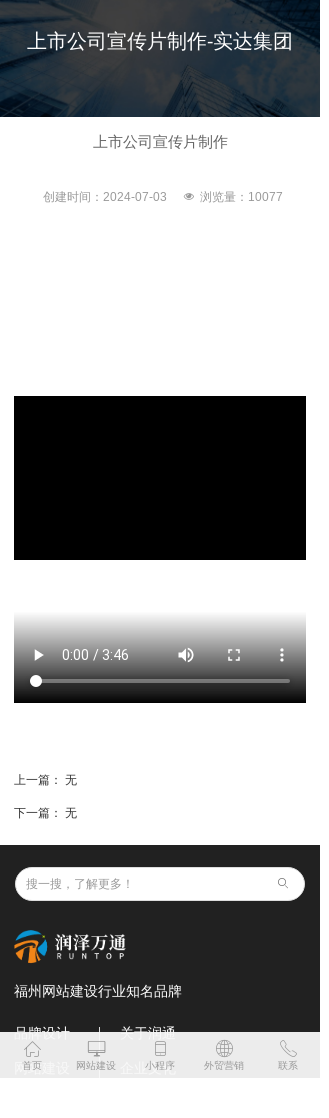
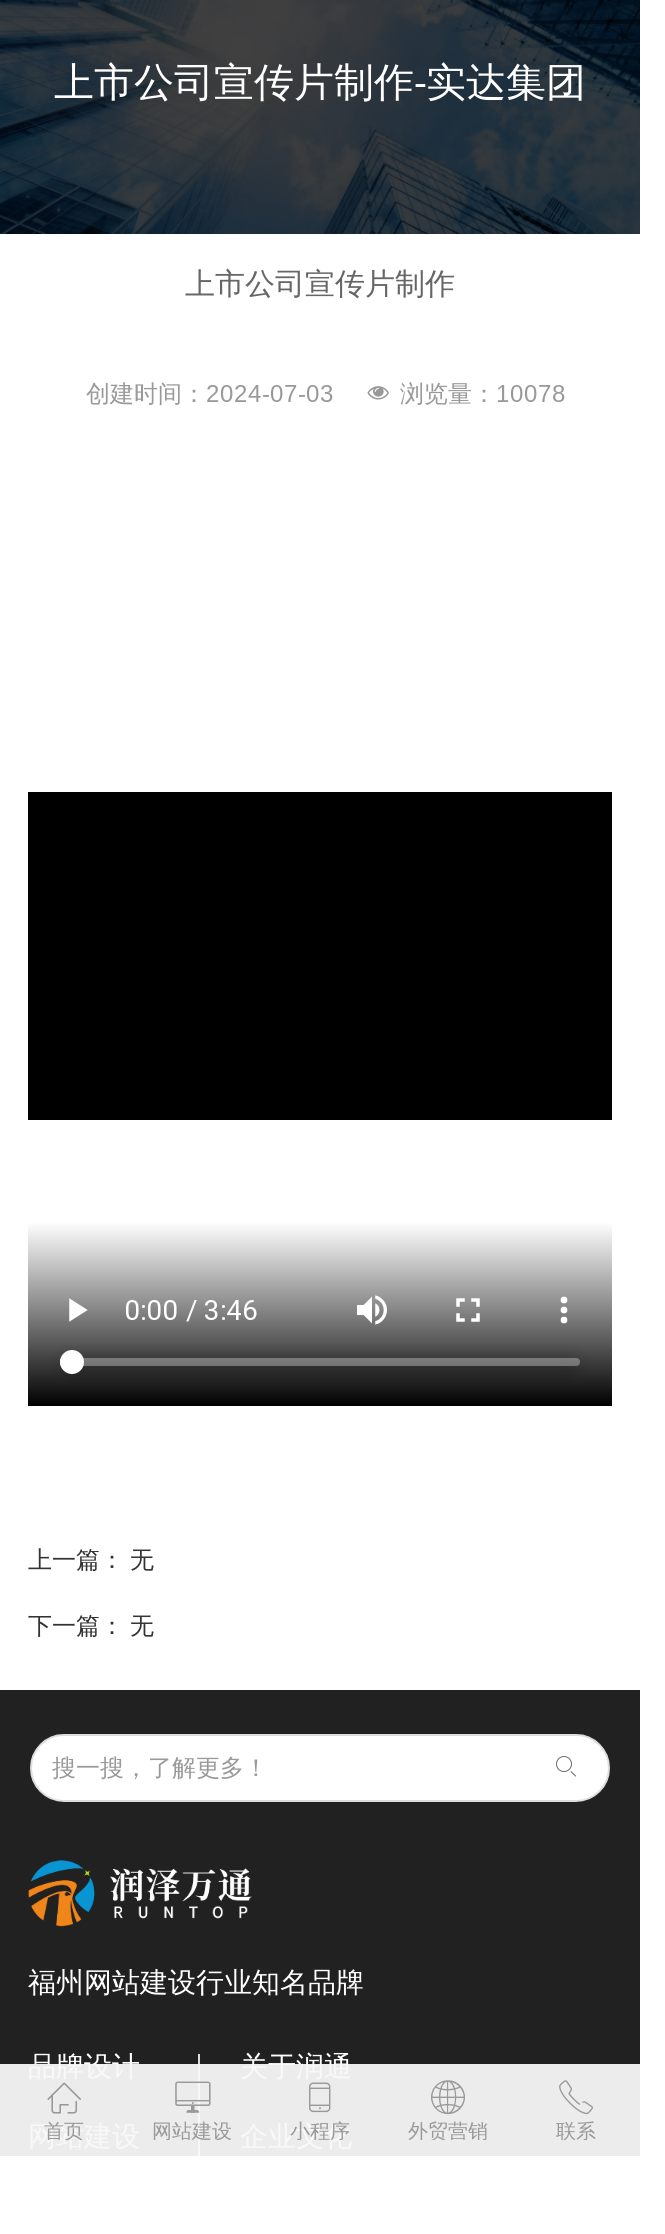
[43,190,283,204] 创建时间：2024-07-03 넶 浏览量：10077 -> [86,380,566,408] 创建时间：2024-07-03 넶 浏览量：10078

